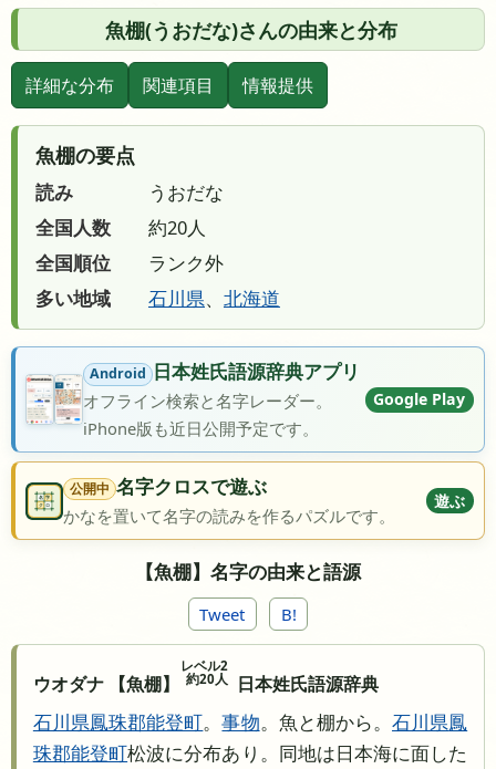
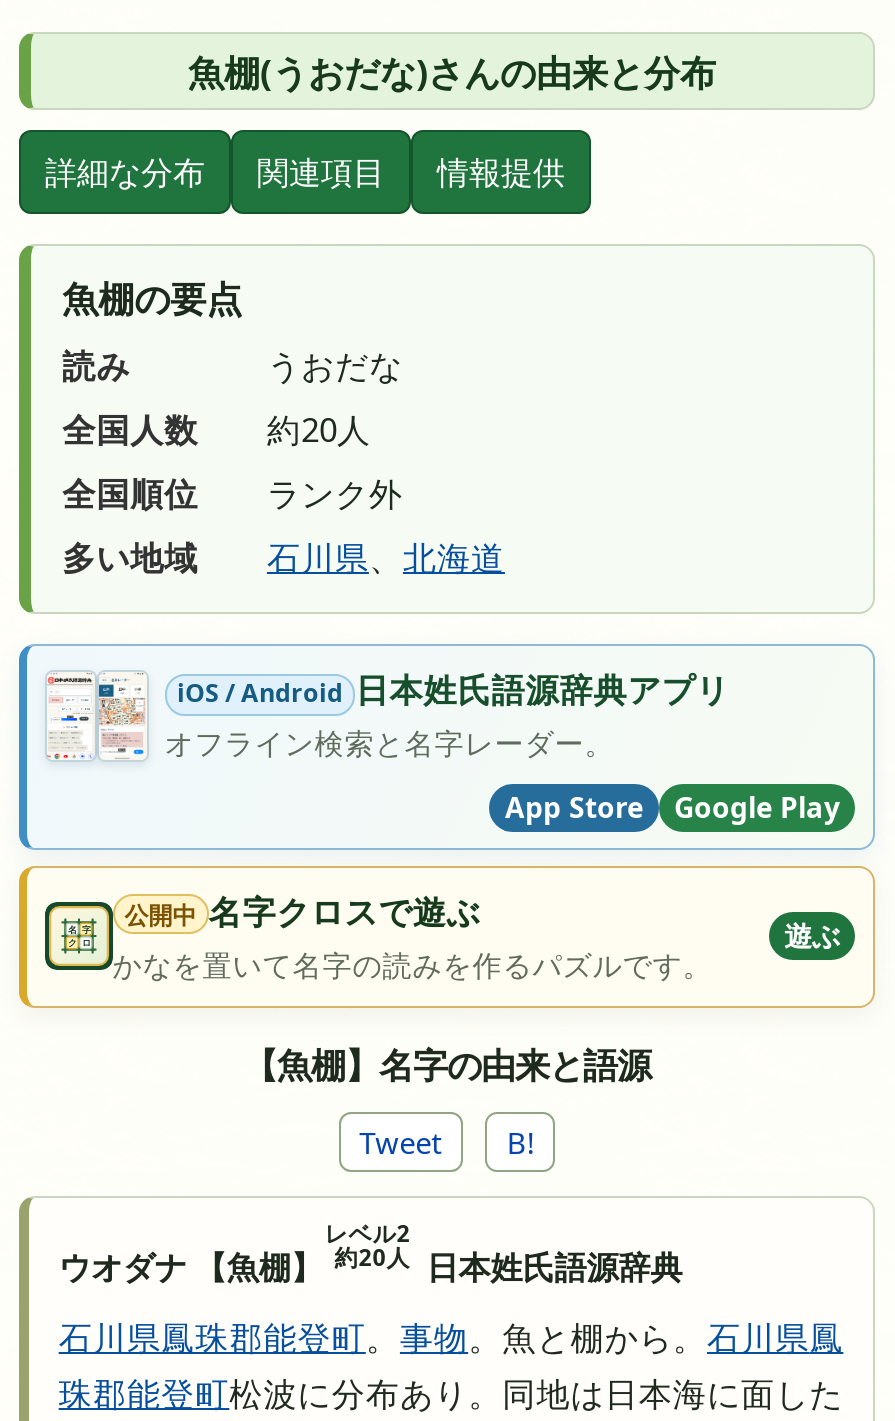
[27,359,360,424] [image] | Android 日本姓氏語源辞典アプリ -> [45,667,730,772] [image] | iOS / Android 日本姓氏語源辞典アプリ
moved [374,389,466,410] -> [674,788,840,826]: Google Play
[83,417,319,440] iPhone版も近日公開予定です。 -> [505,788,643,826] App Store

